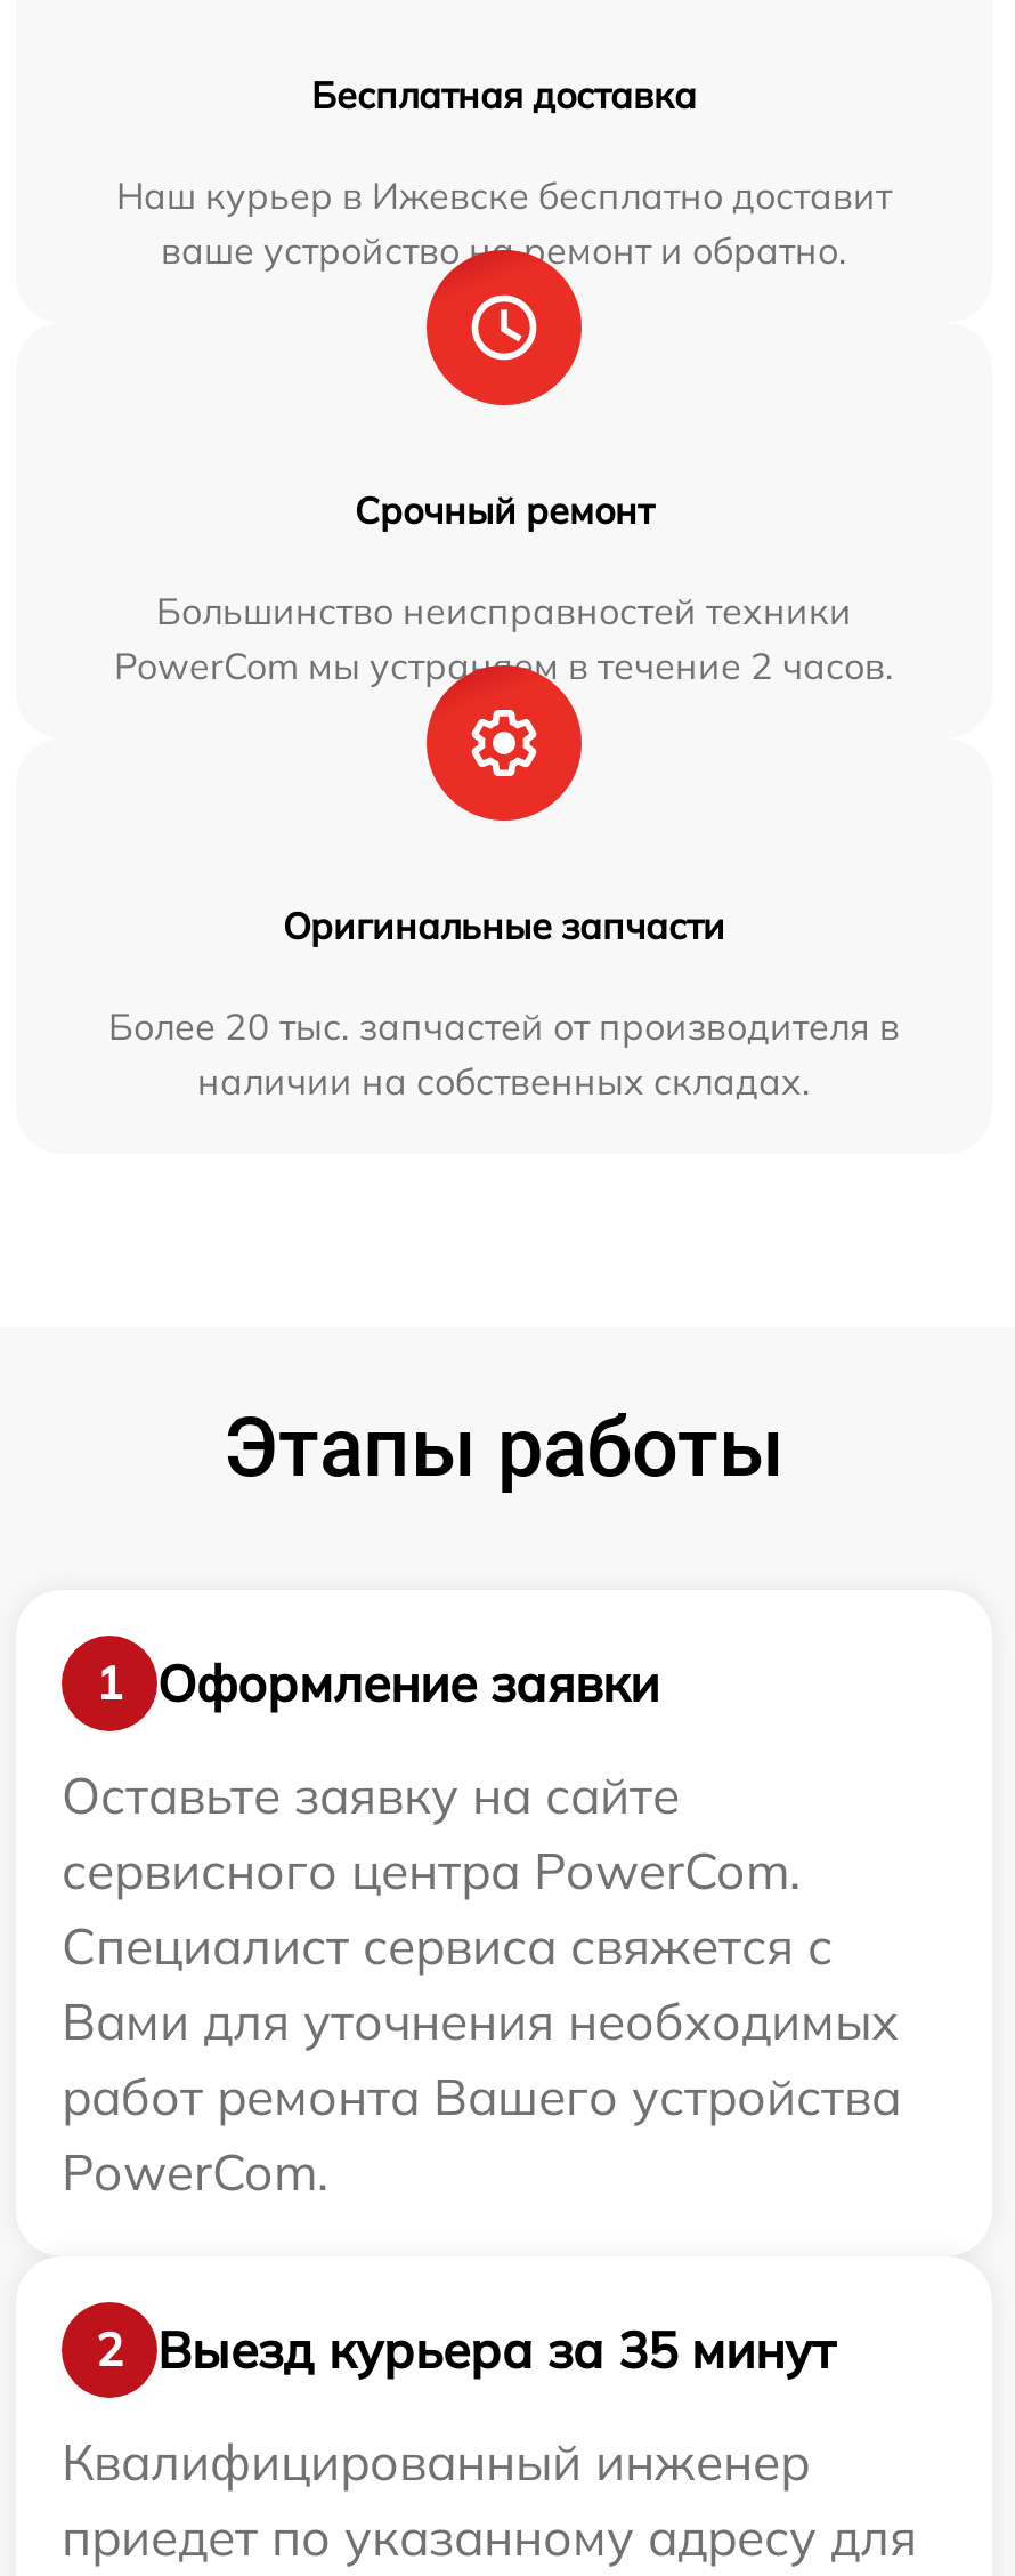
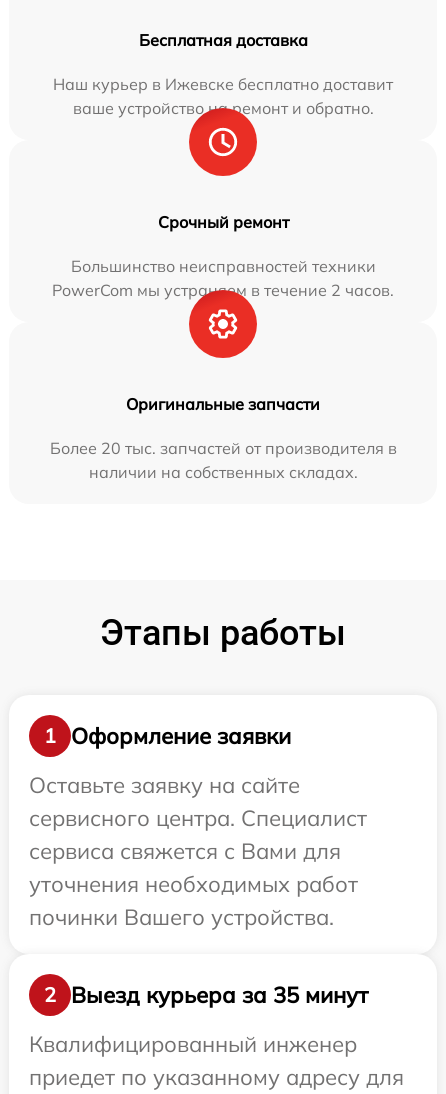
[62,1839,901,2204] сервисного центра PowerCom. | Специалист сервиса свяжется с | Вами для уточнения необходимых | работ ремонта Вашего устройства | PowerCom. -> [29,804,367,931] сервисного центра. Специалист | сервиса свяжется с Вами для | уточнения необходимых работ | починки Вашего устройства.

